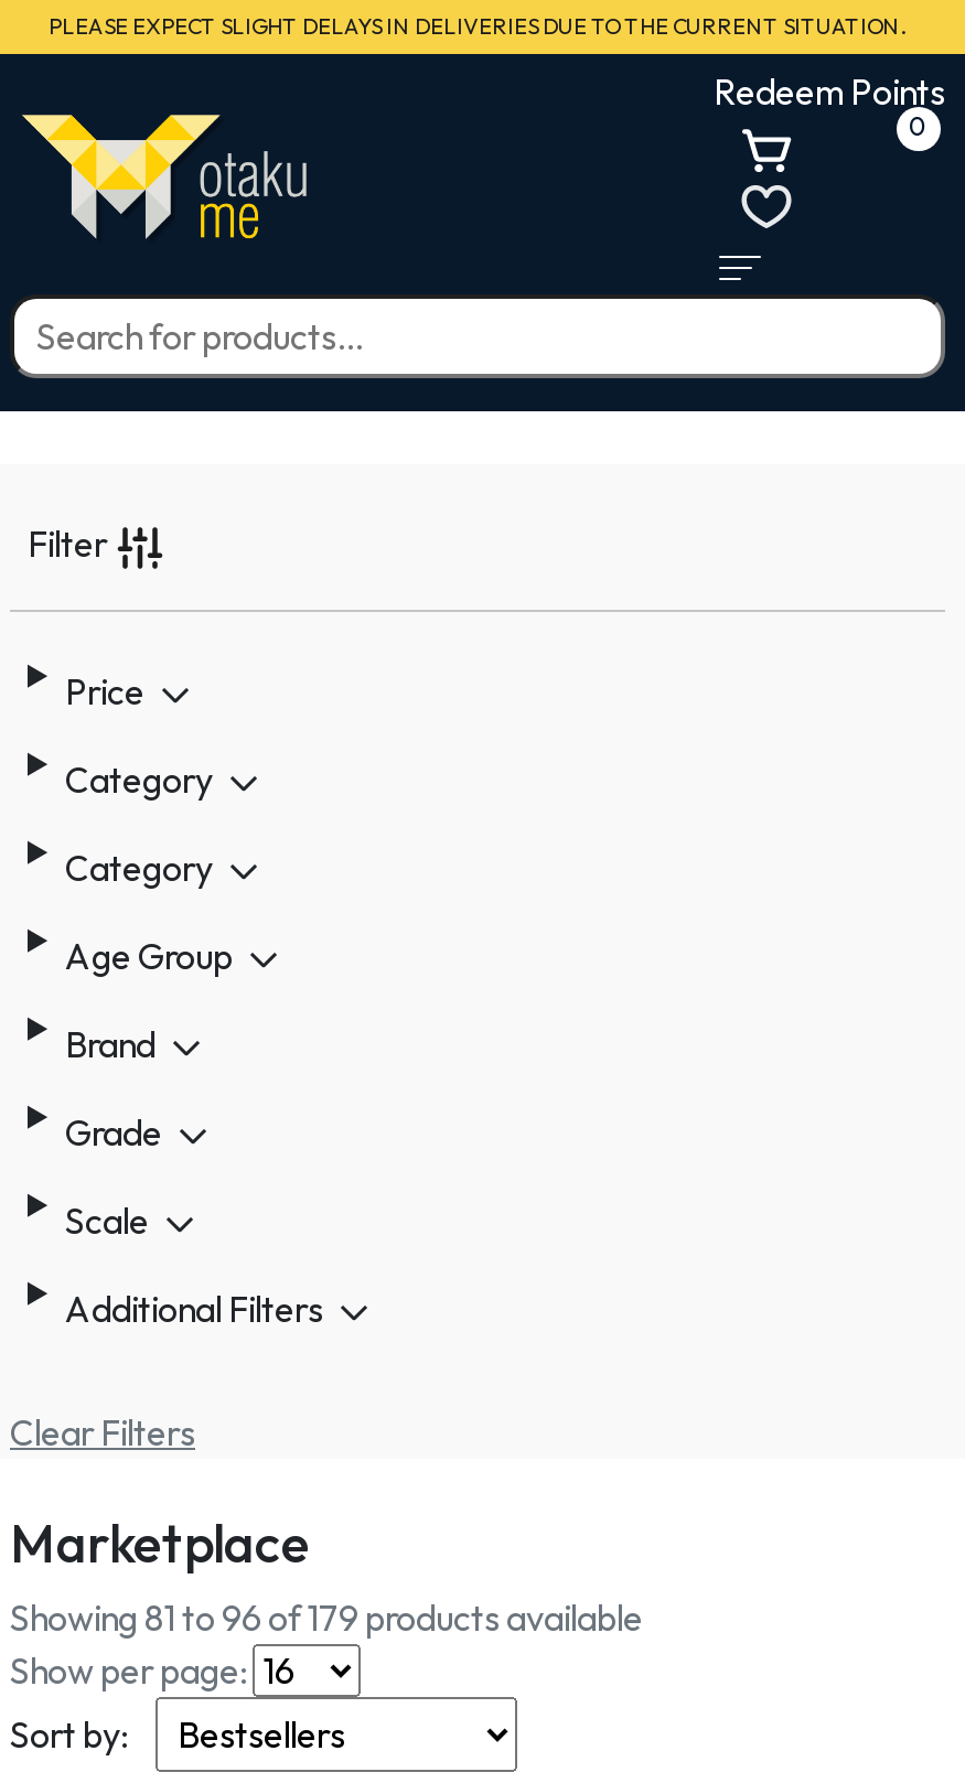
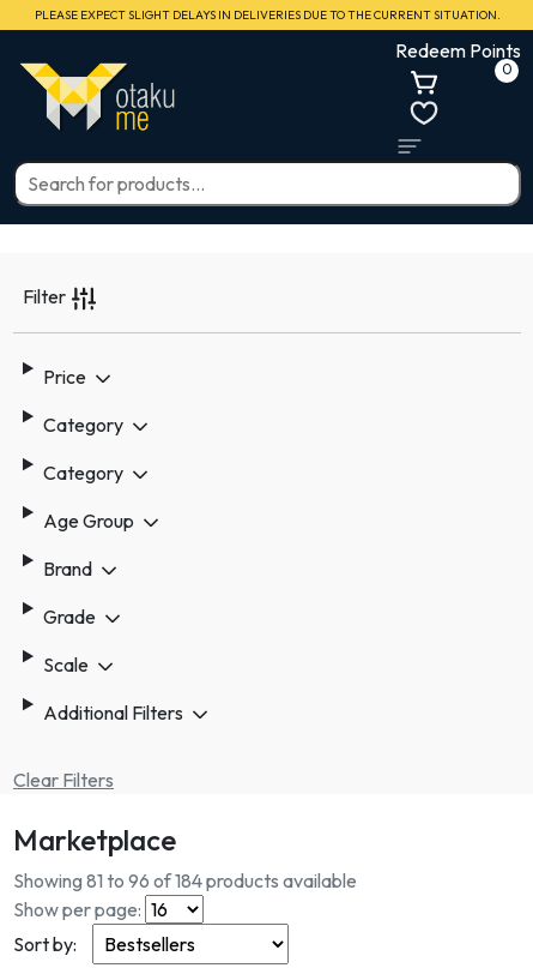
[10,1595,643,1639] Showing 81 to 96 of 179 products available -> [13,868,357,892] Showing 81 to 96 of 184 products available

